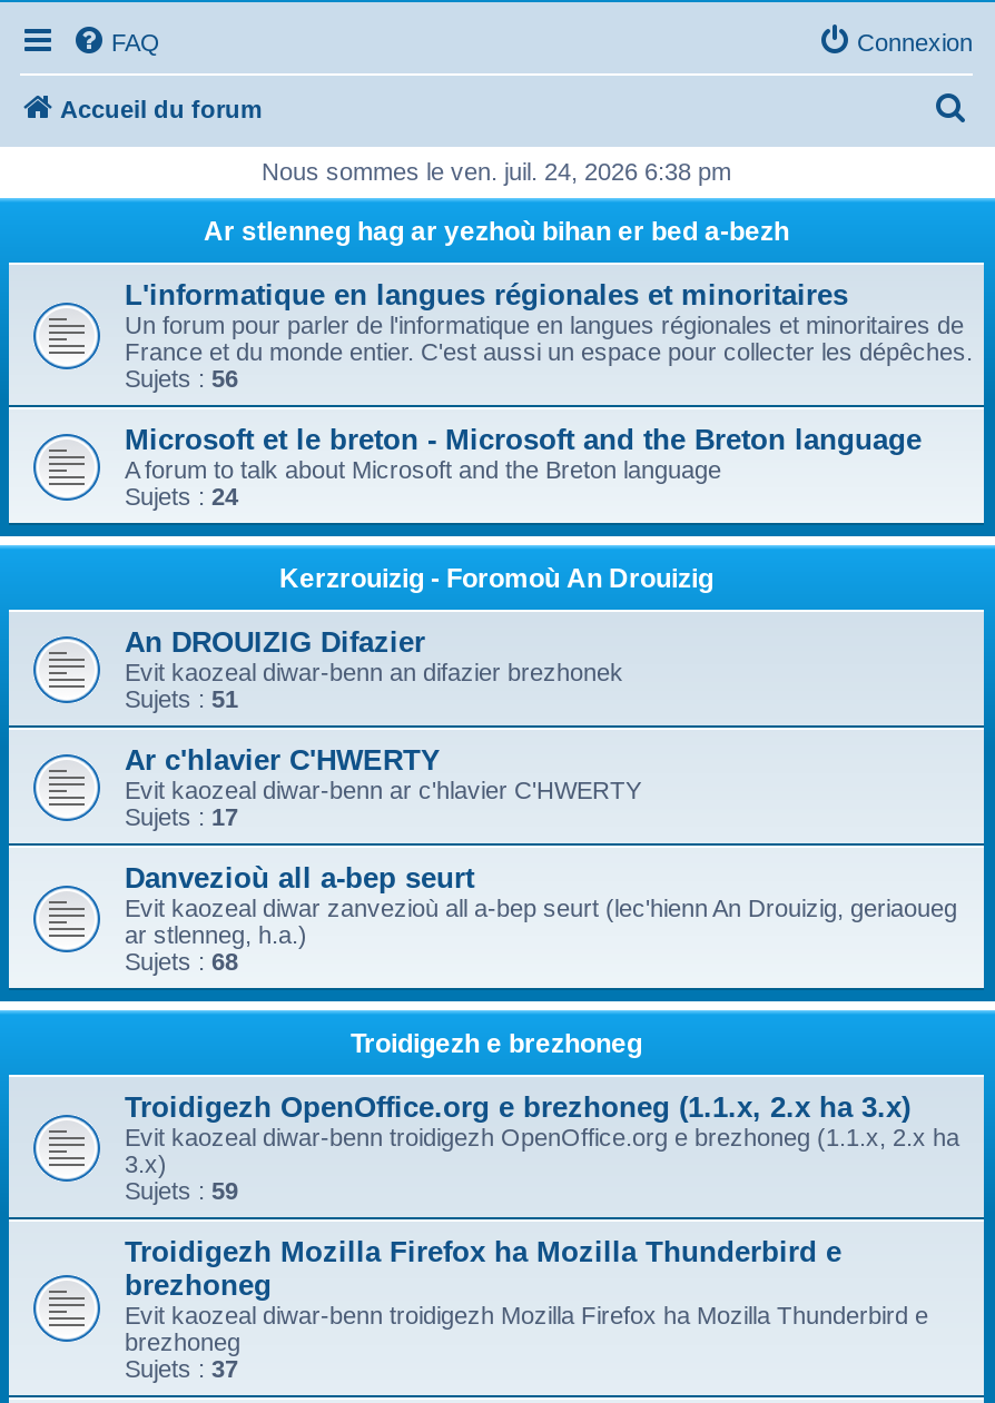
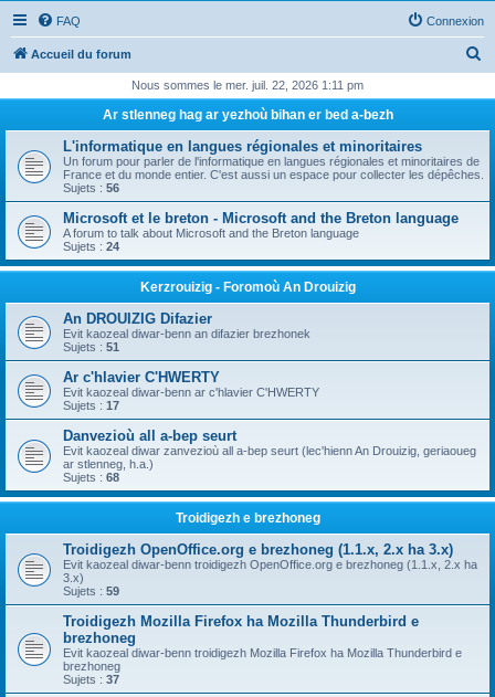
[262,158,731,185] Nous sommes le ven. juil. 24, 2026 6:38 pm -> [131,78,364,92] Nous sommes le mer. juil. 22, 2026 1:11 pm

